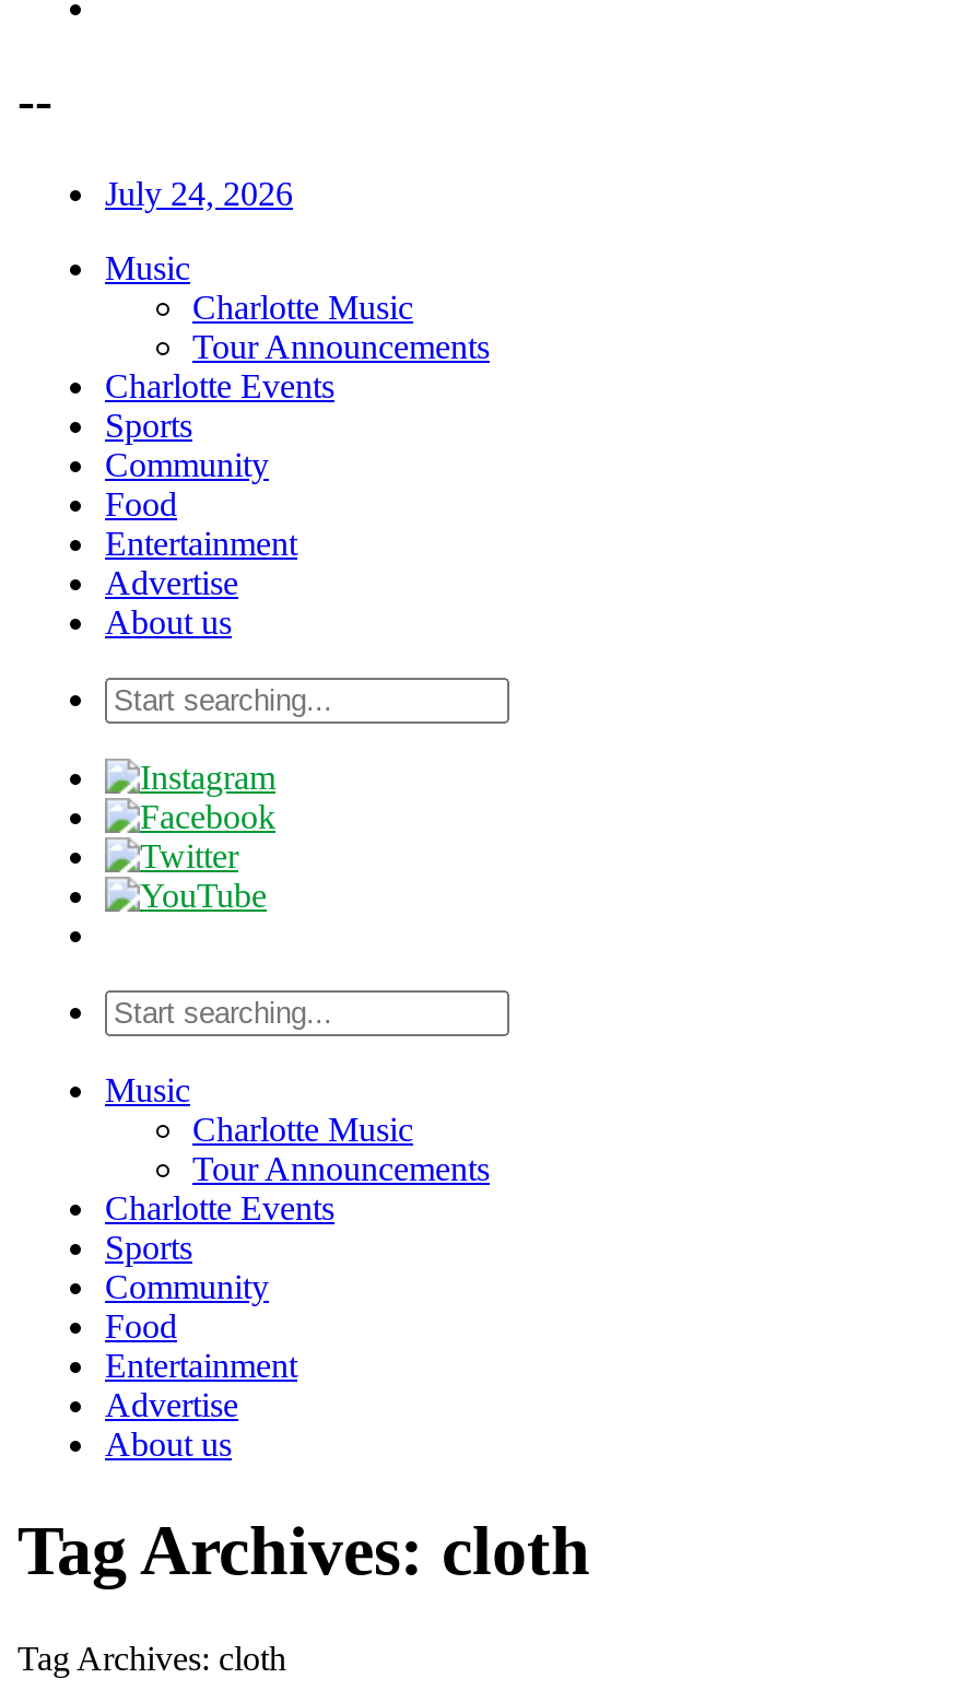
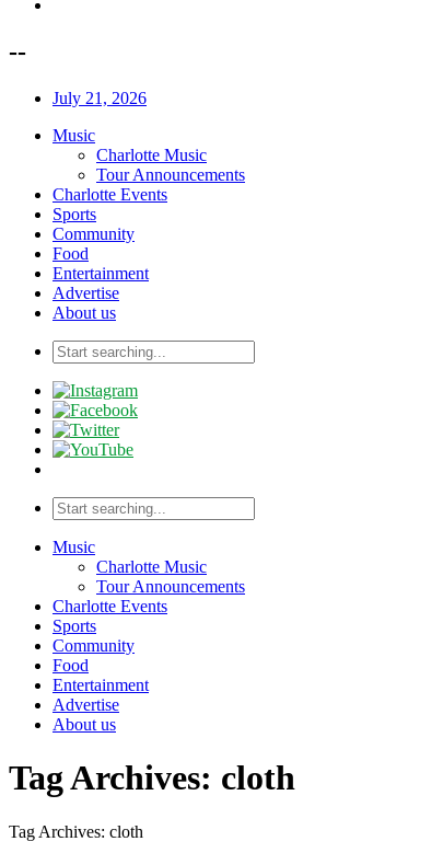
[105,174,293,212] July 24, 2026 -> [53,88,147,107] July 21, 2026

